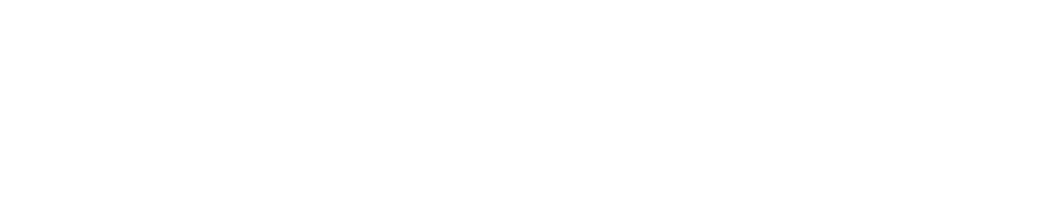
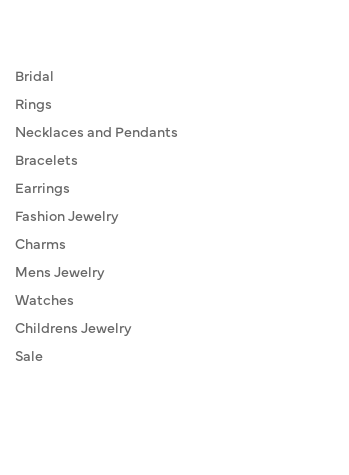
none -> [15,65,178,365] Bridal | Rings | Necklaces and Pendants | Bracelets | Earrings | Fashion Jewelry | Charms | Mens Jewelry | Watches | Childrens Jewelry | Sale

